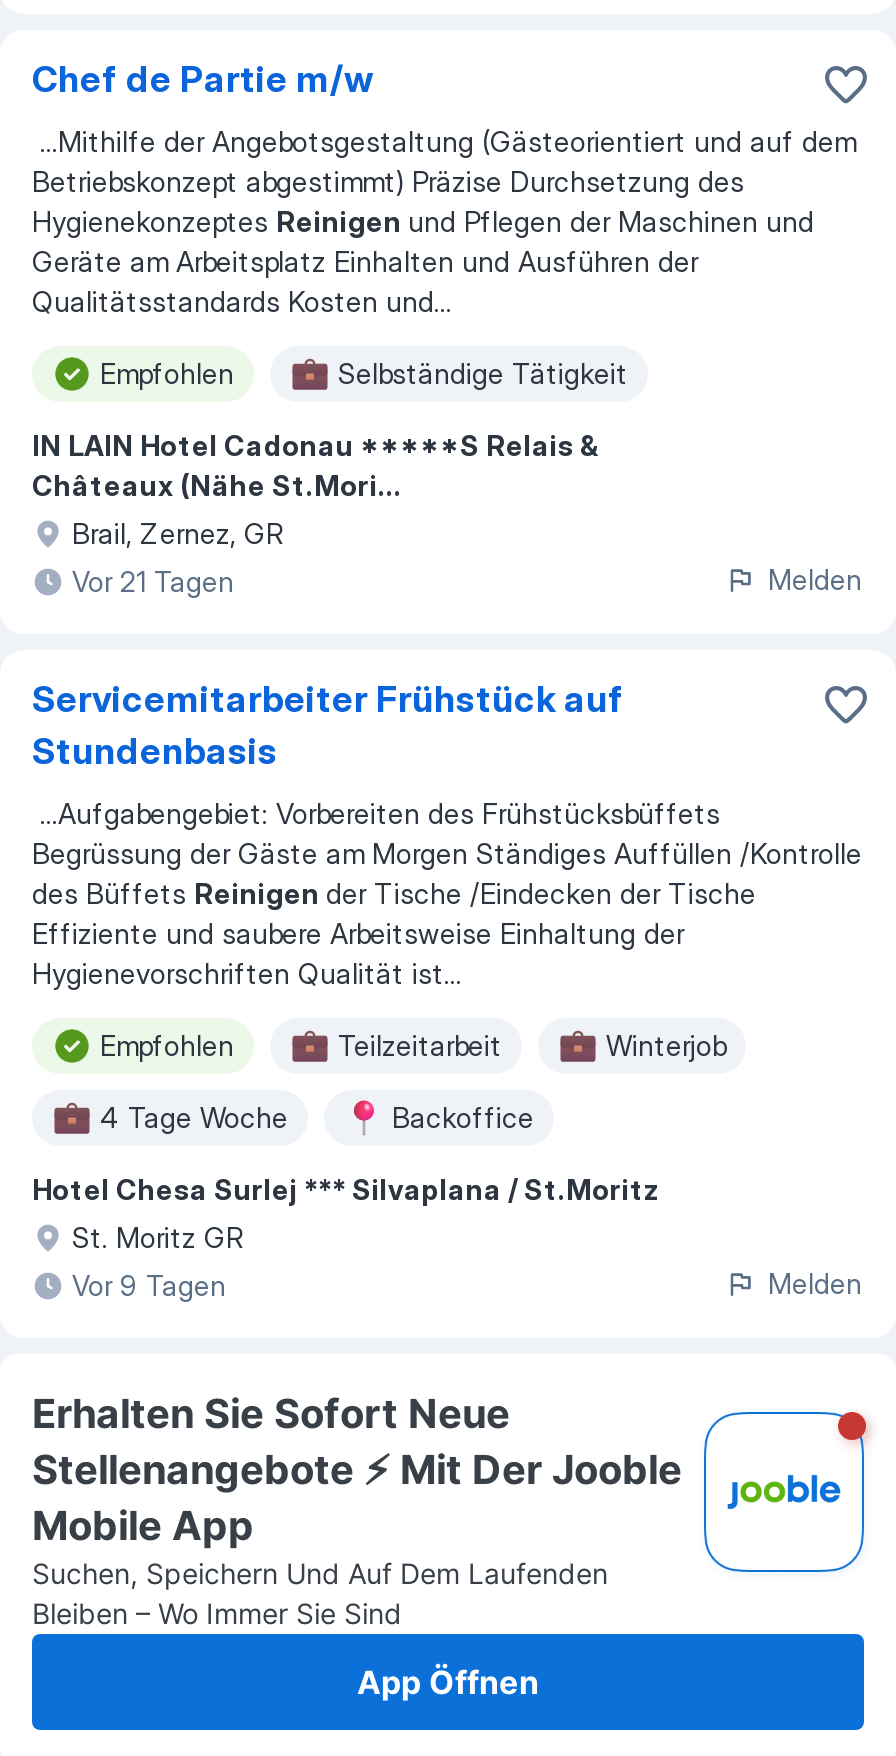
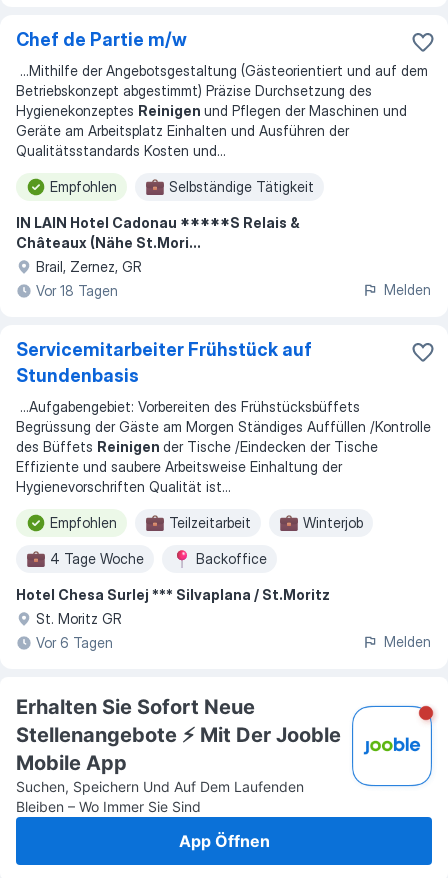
[72,564,234,598] Vor 21 Tagen -> [36,282,118,299] Vor 18 Tagen
[72,1268,226,1302] Vor 9 Tagen -> [36,634,113,651] Vor 6 Tagen

